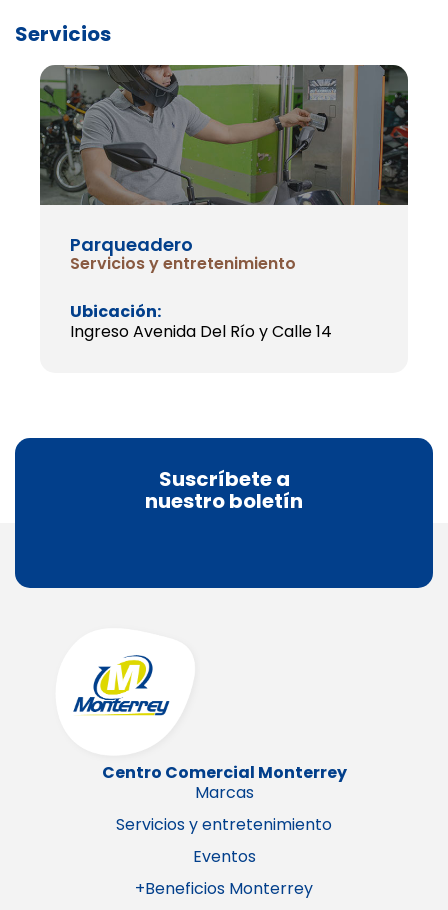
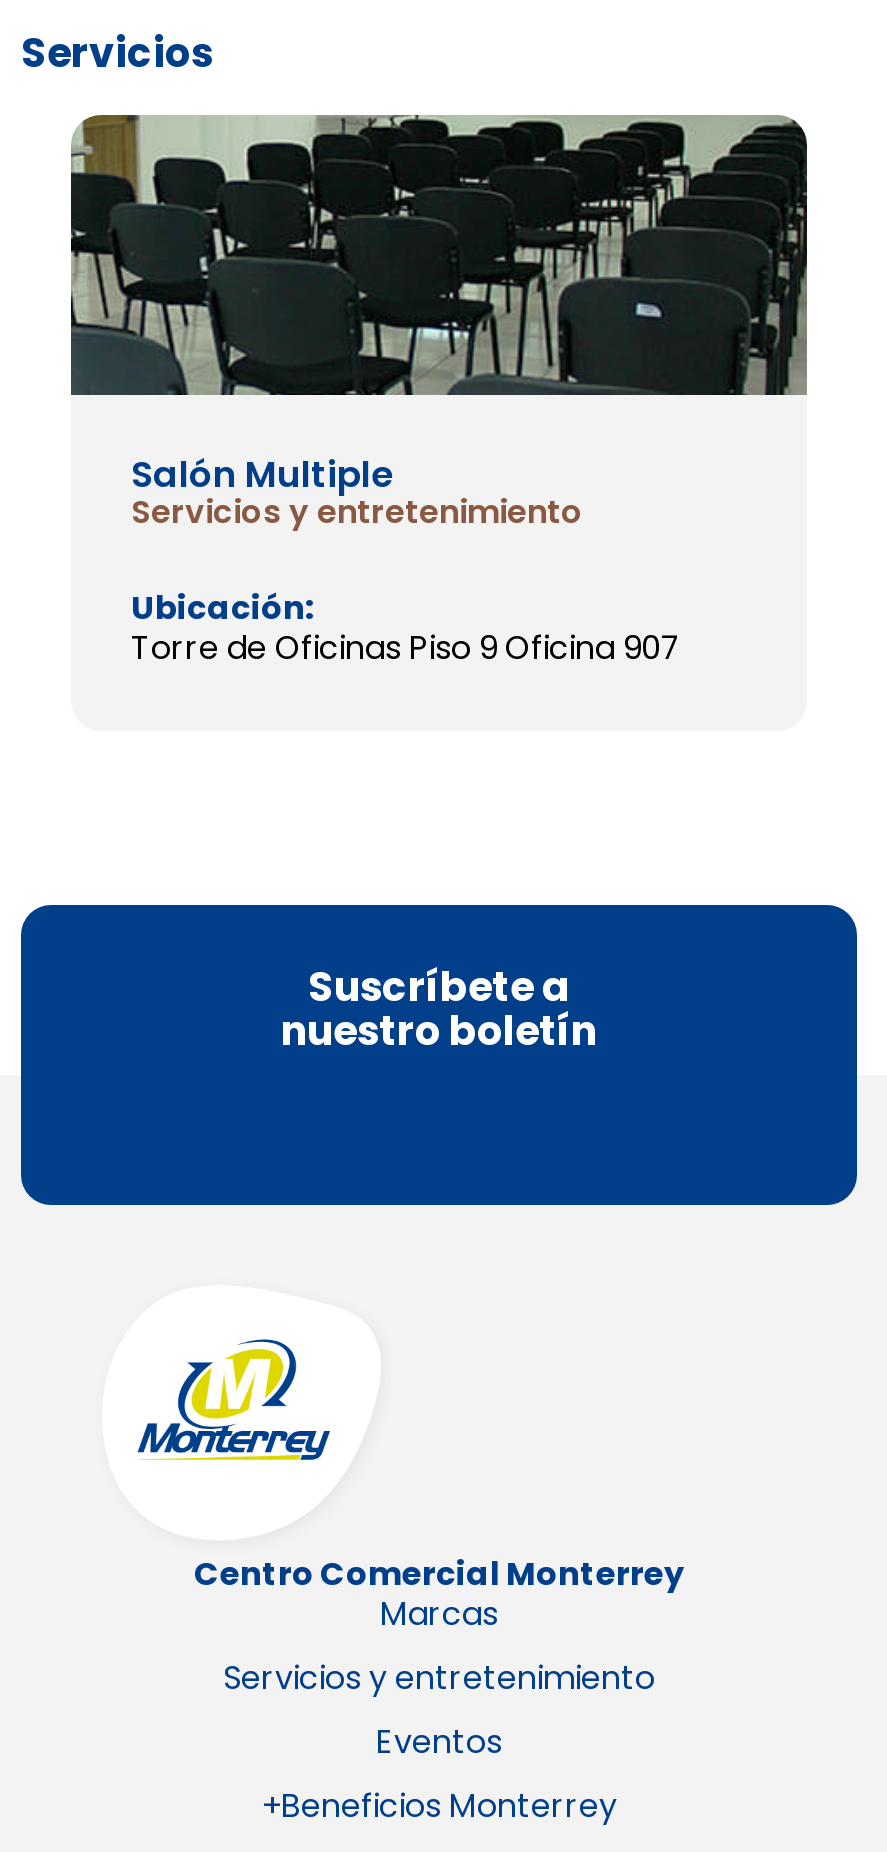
[40,65,408,257] [image] | Parqueadero -> [71,115,807,500] [image] | Salón Multiple
[70,320,332,343] Ingreso Avenida Del Río y Calle 14 -> [131,626,681,672] Torre de Oficinas Piso 9 Oficina 907

